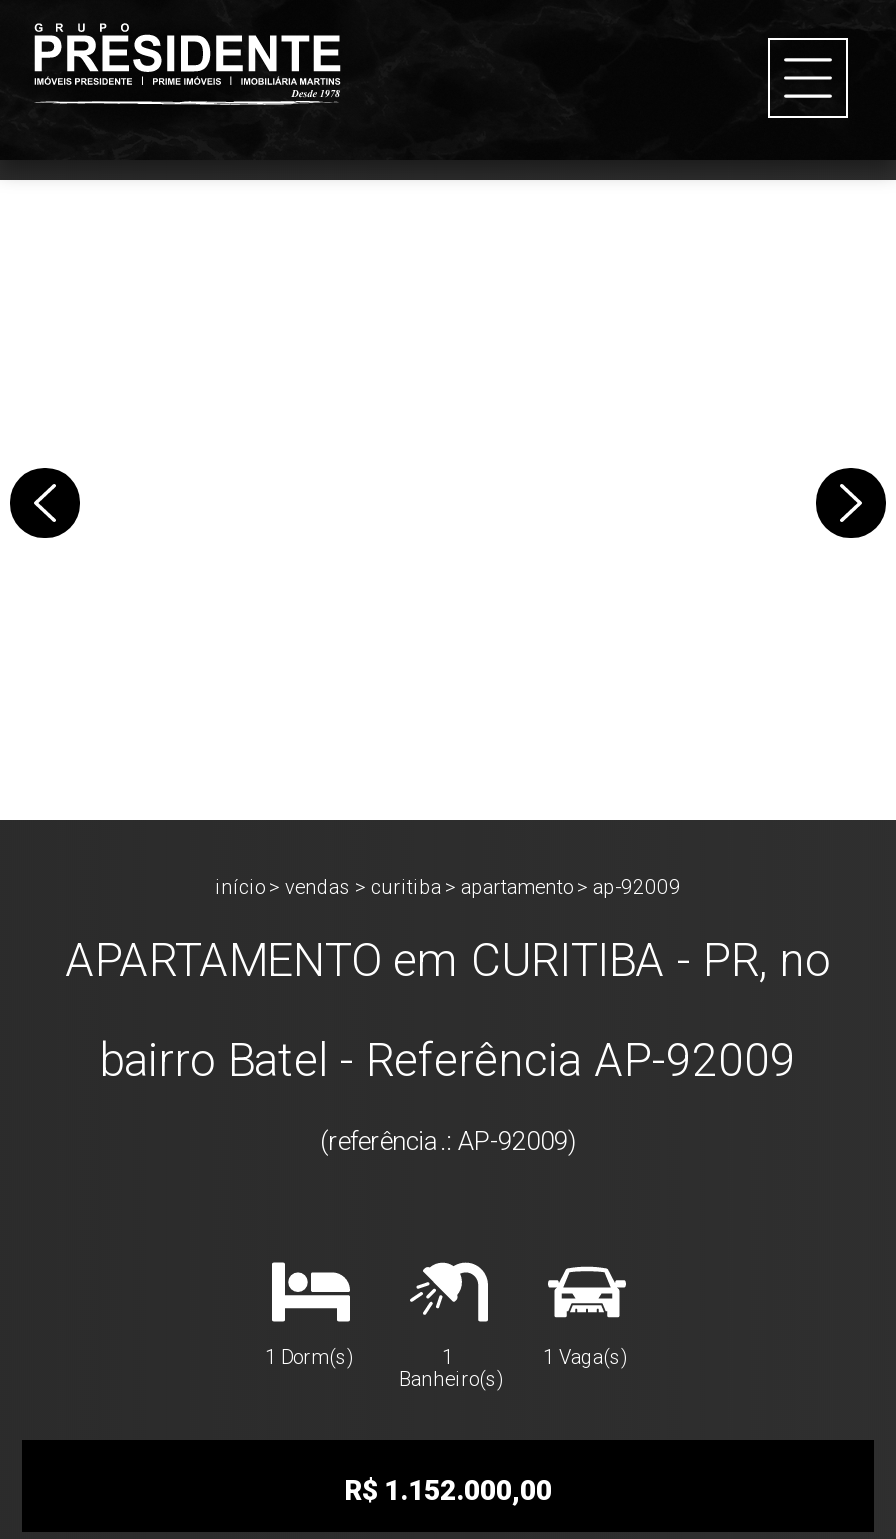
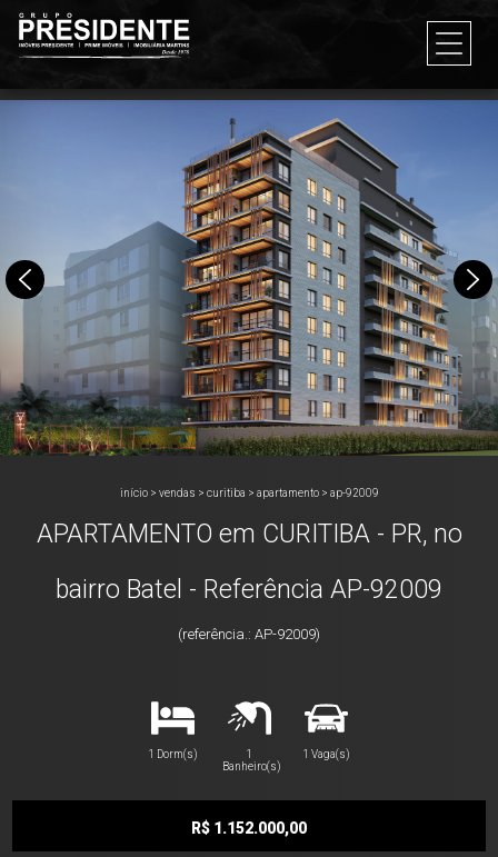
none -> [3,100,495,456] [image]

